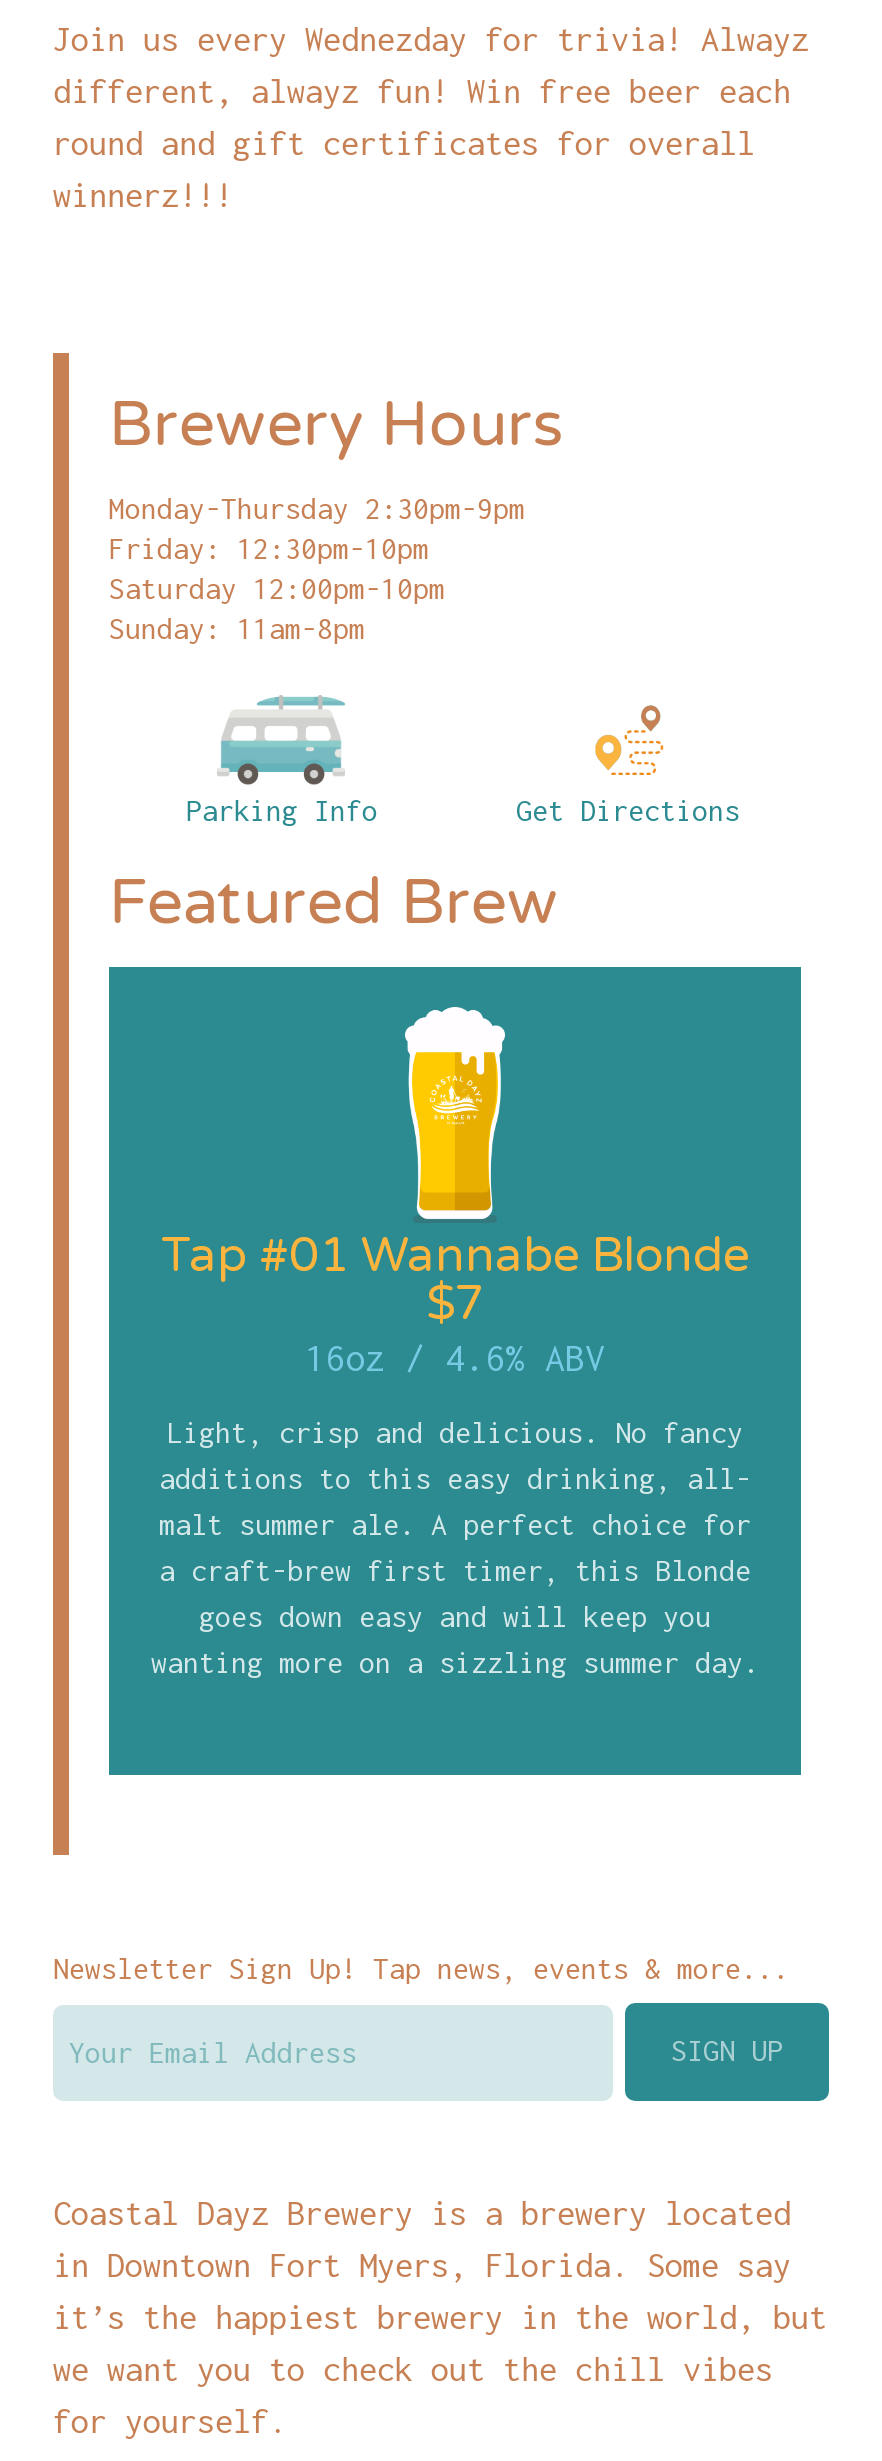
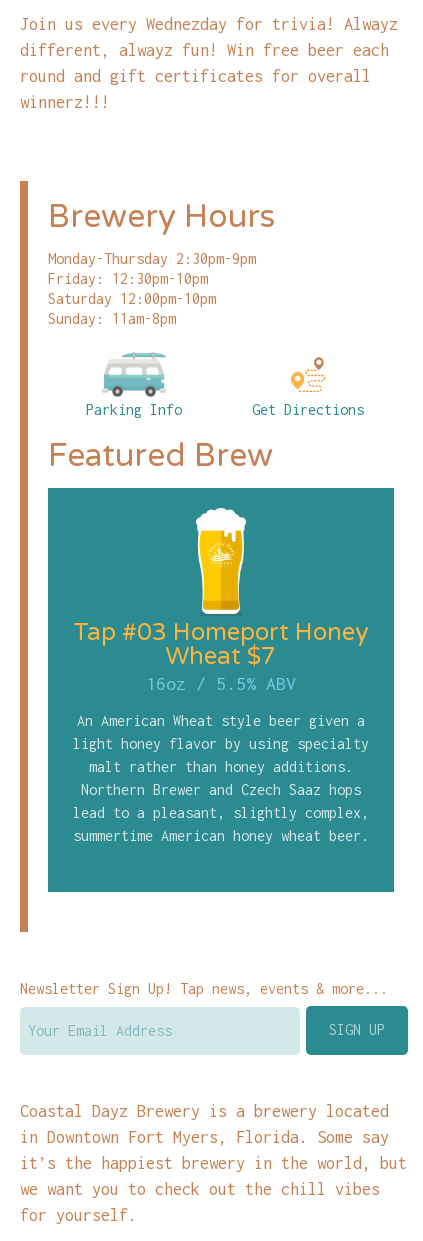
[161,1226,749,1378] Tap #01 Wannabe Blonde | $7 | 16oz / 4.6% ABV -> [73,617,369,693] Tap #03 Homeport Honey | Wheat $7 | 16oz / 5.5% ABV
[151,1414,759,1678] Light, crisp and delicious. No fancy | additions to this easy drinking, all- | malt summer ale. A perfect choice for | a craft-brew first timer, this Blonde | goes down easy and will keep you | wanting more on a sizzling summer day. -> [73,711,369,843] An American Wheat style beer given a | light honey flavor by using specialty | malt rather than honey additions. | Northern Brewer and Czech Saaz hops | lead to a pleasant, slightly complex, | summertime American honey wheat beer.

